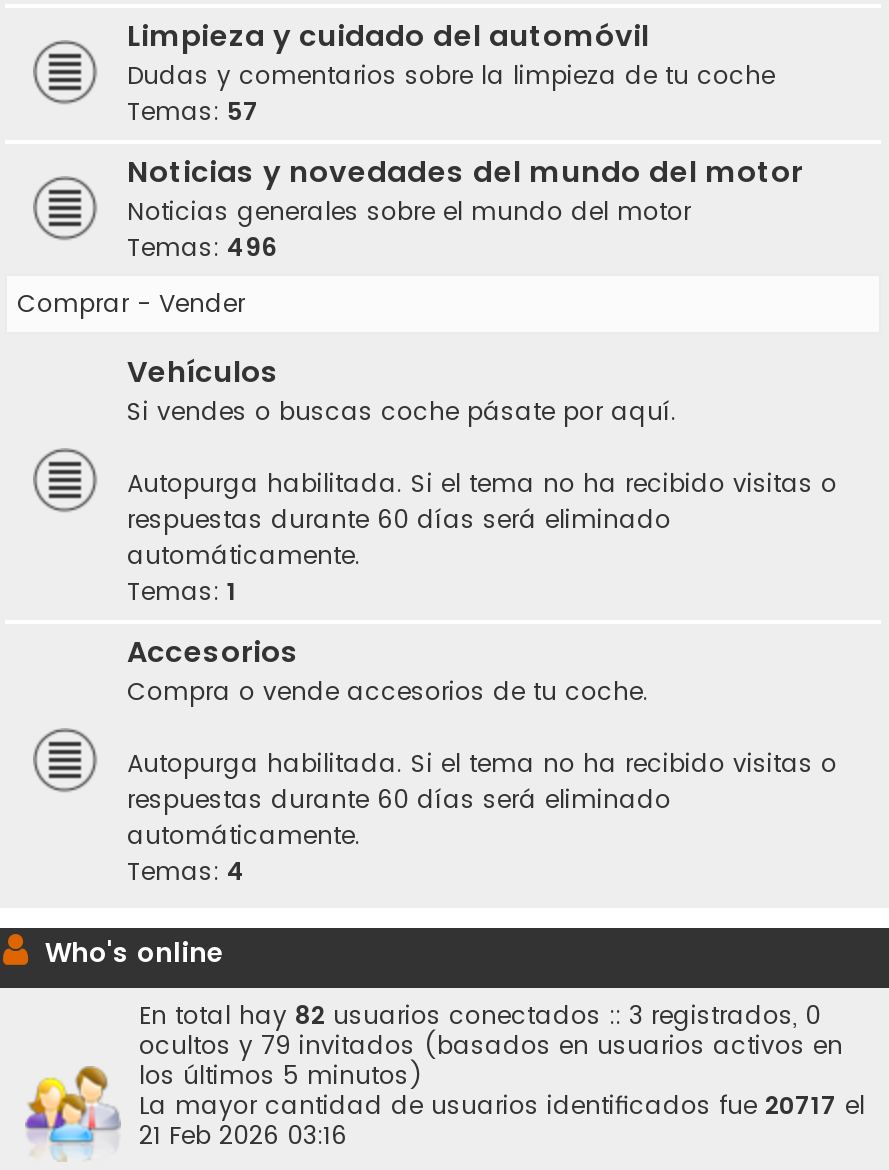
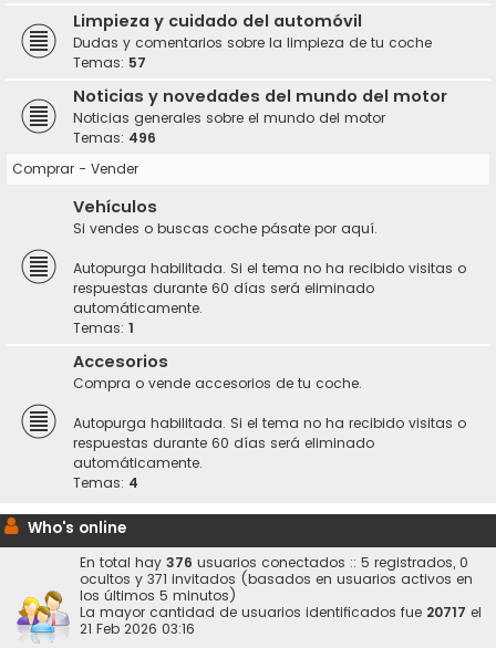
[139,997,821,1031] En total hay 82 usuarios conectados :: 3 registrados, 0 -> [80,552,468,571] En total hay 376 usuarios conectados :: 5 registrados, 0
[139,1027,843,1061] ocultos y 79 invitados (basados en usuarios activos en -> [80,569,473,588] ocultos y 371 invitados (basados en usuarios activos en

